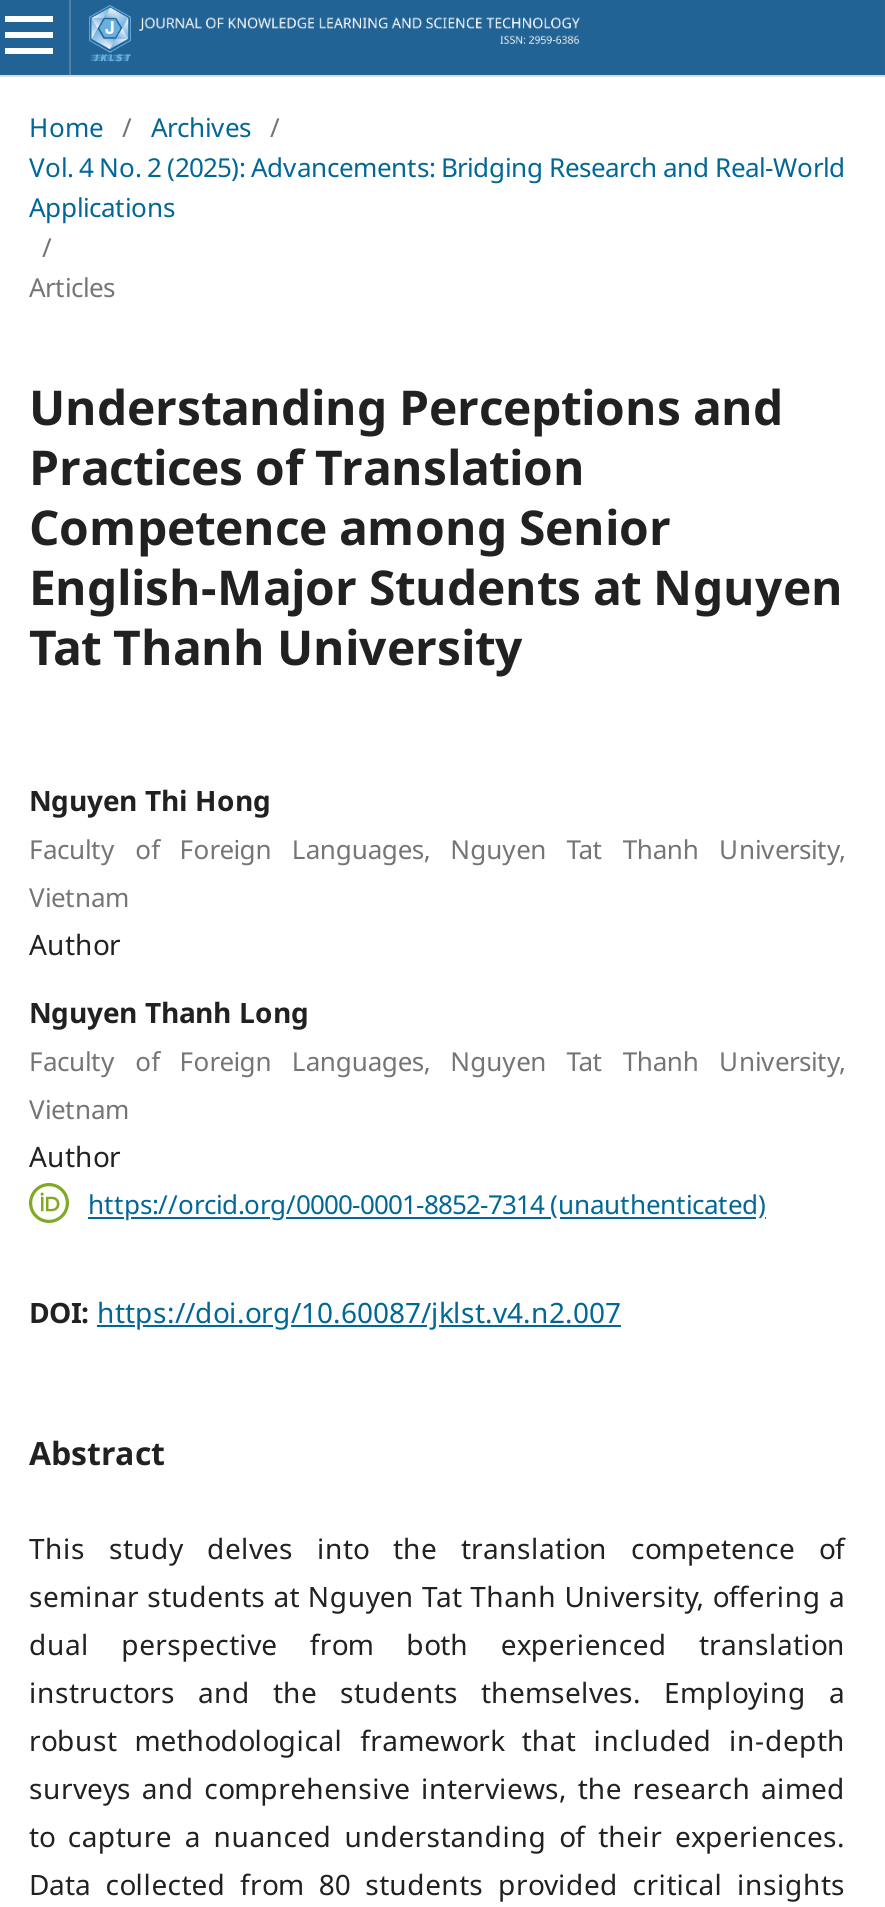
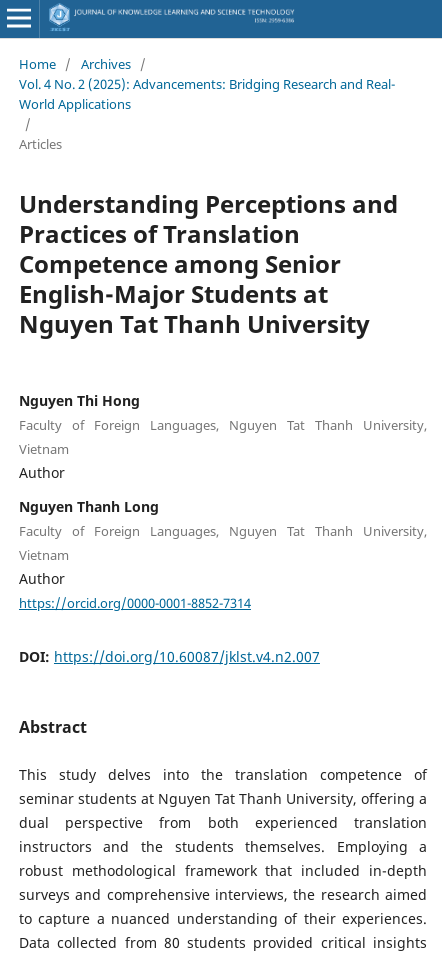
[88,1186,766,1222] https://orcid.org/0000-0001-8852-7314 (unauthenticated) -> [19,593,251,611] https://orcid.org/0000-0001-8852-7314

